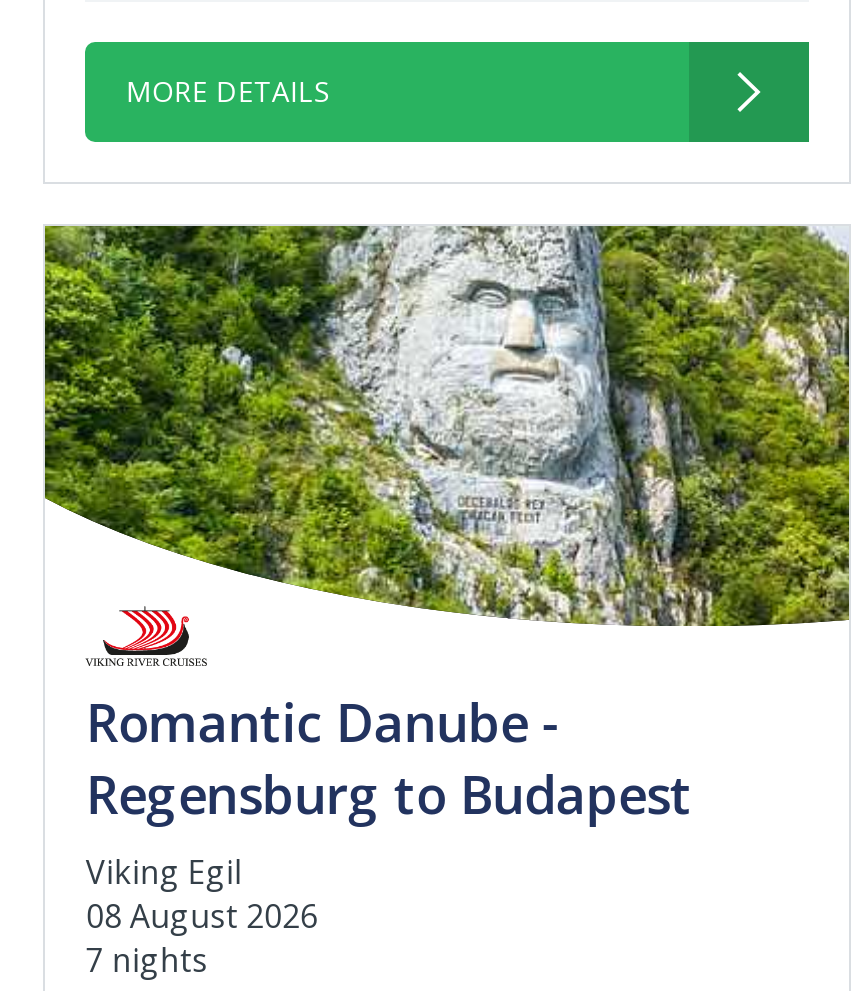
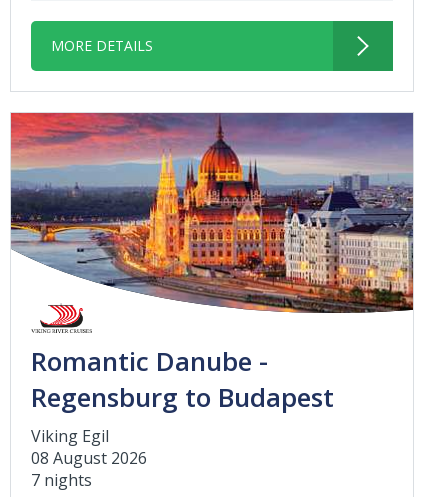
[43,224,851,626] [image] -> [10,112,414,313] [image]

